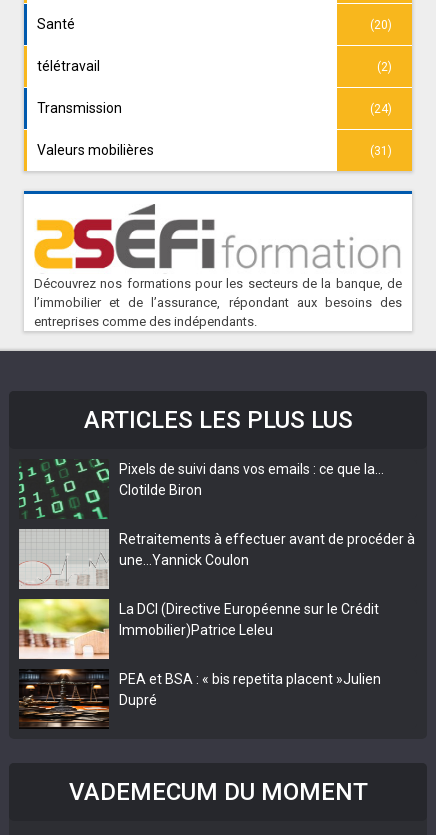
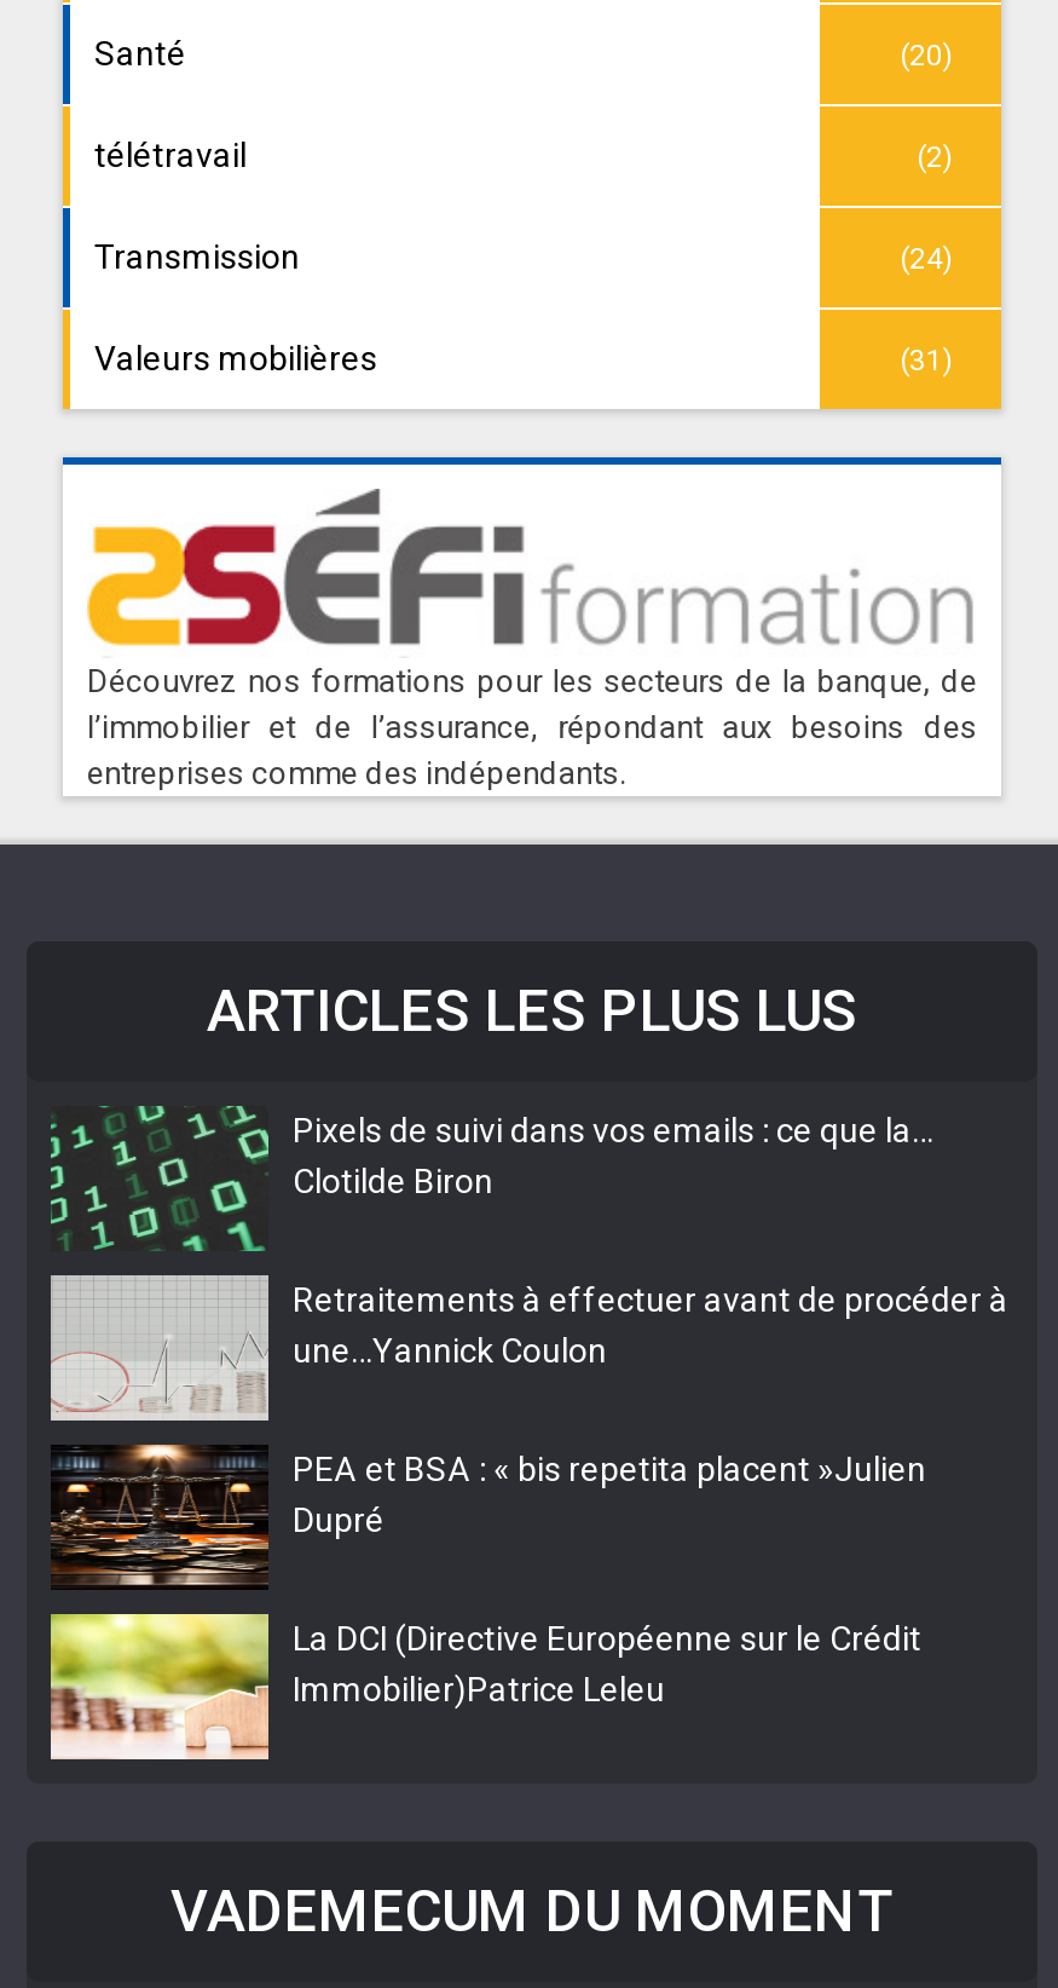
moved [17,598,379,659] -> [46,1612,921,1759]: [image] | La DCI (Directive Européenne sur le Crédit | Immobilier)Patrice Leleu
moved [19,668,381,729] -> [51,1442,926,1590]: [image] | PEA et BSA : « bis repetita placent »Julien | Dupré

